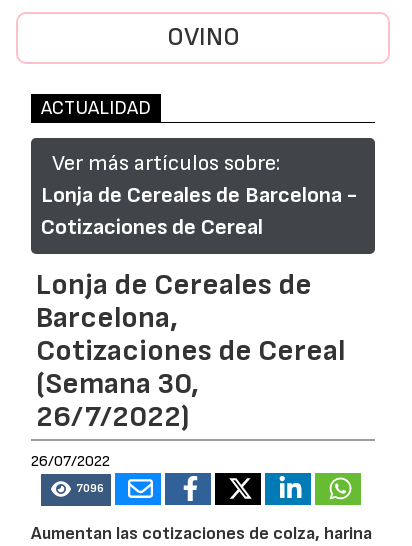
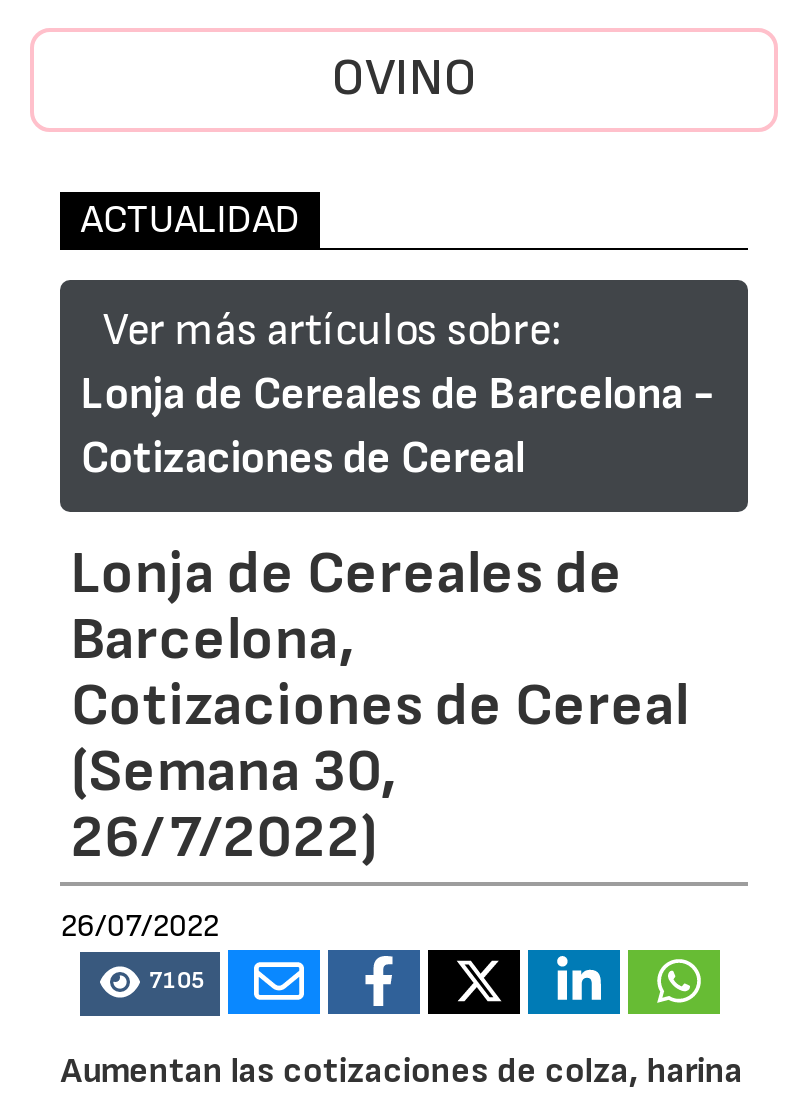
[76,481,104,496] 7096 -> [149,966,205,996] 7105

